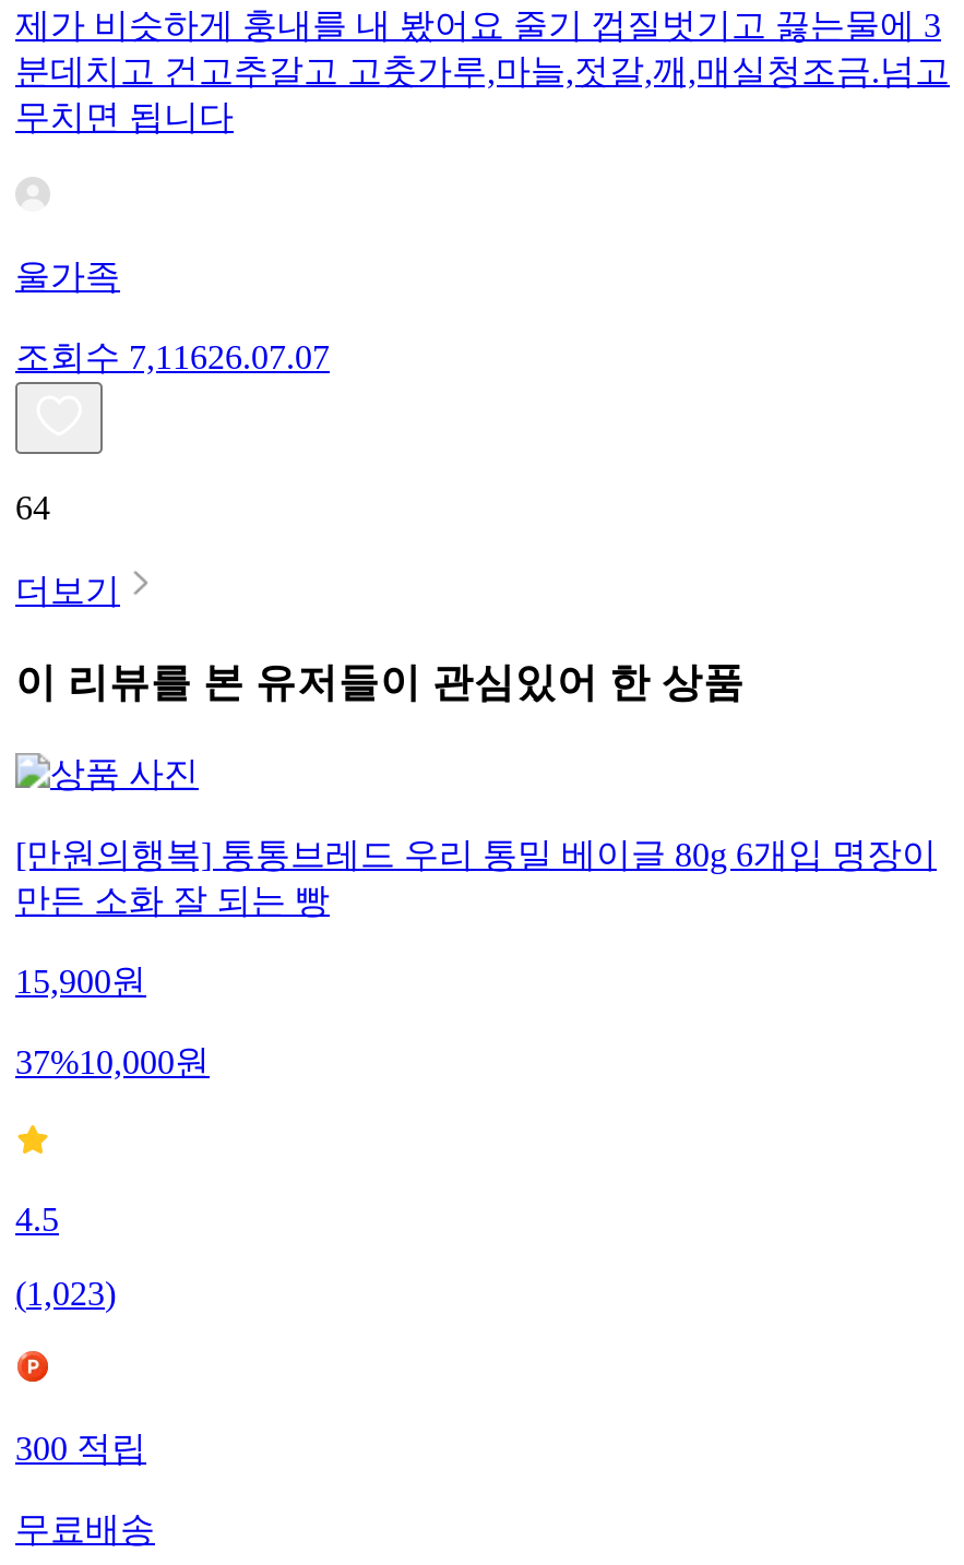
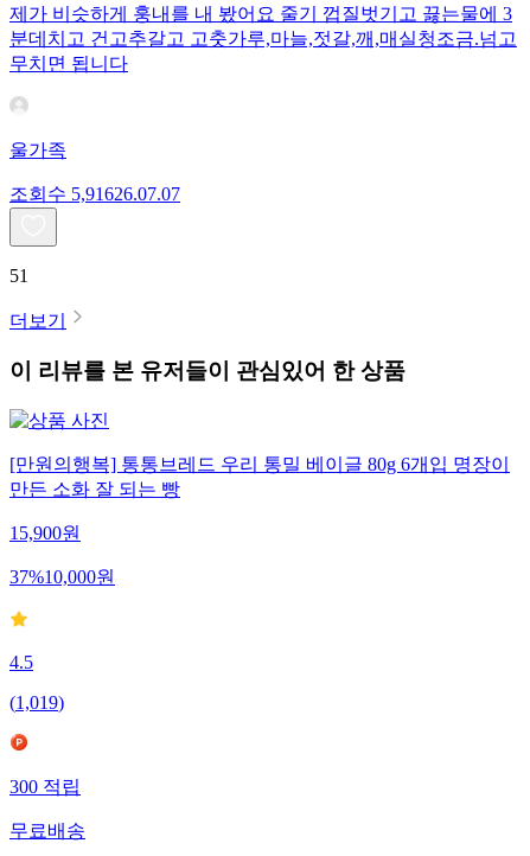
[15,338,330,375] 조회수 7,11626.07.07 -> [9,183,180,204] 조회수 5,91626.07.07
[15,488,50,525] 64 -> [9,265,28,285] 51
[15,1275,116,1312] (1,023) -> [9,693,64,713] (1,019)

